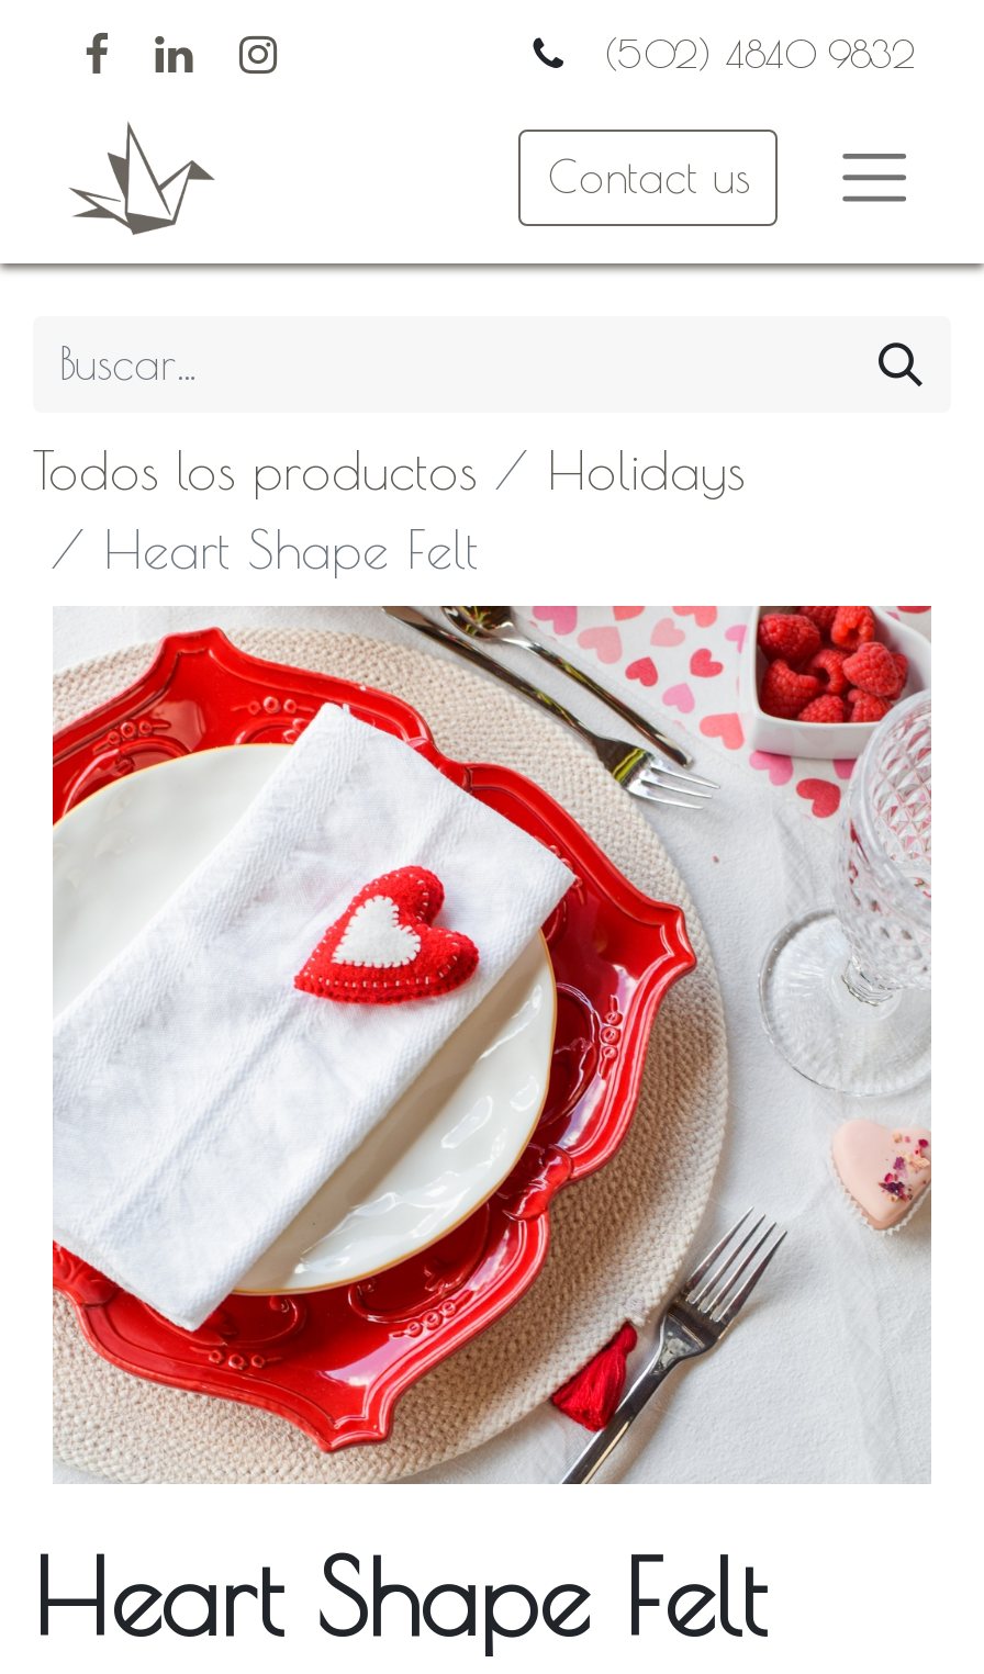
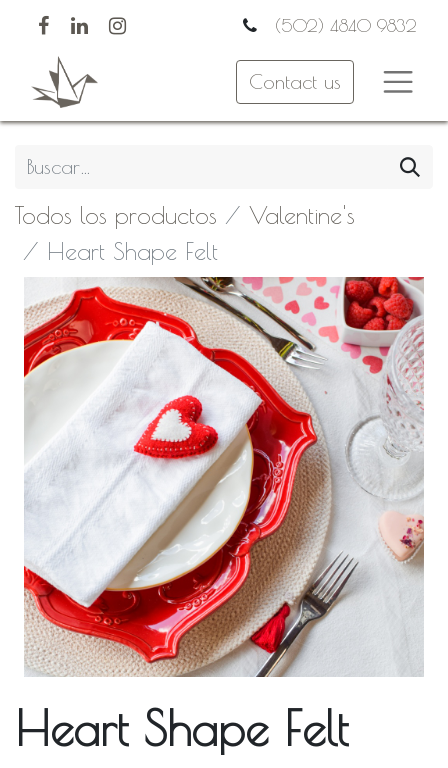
[547,440,745,501] Holidays -> [249,201,355,229] Valentine's

